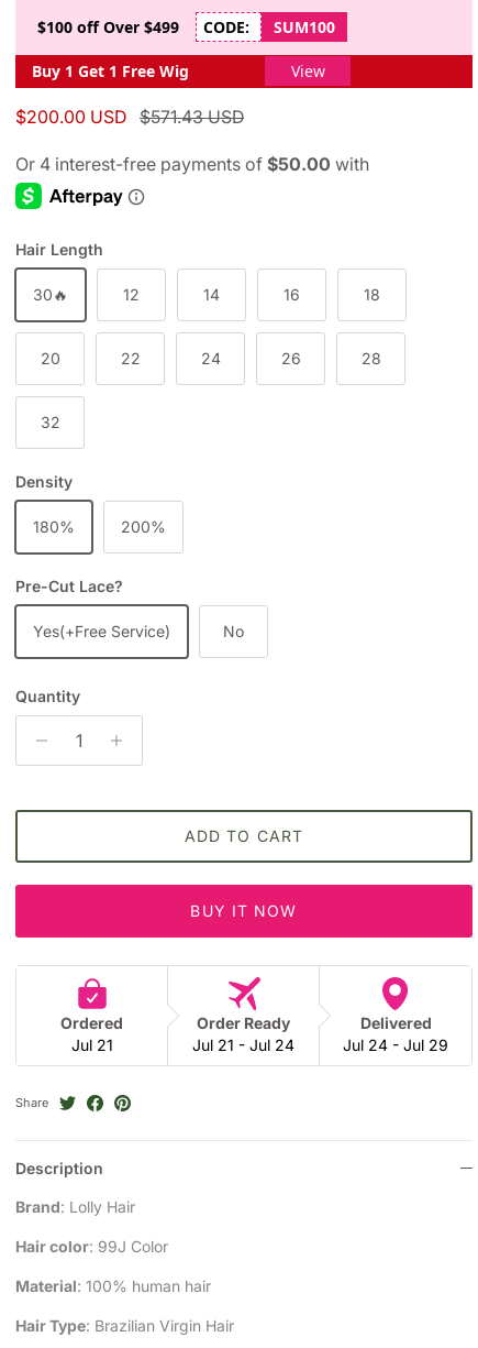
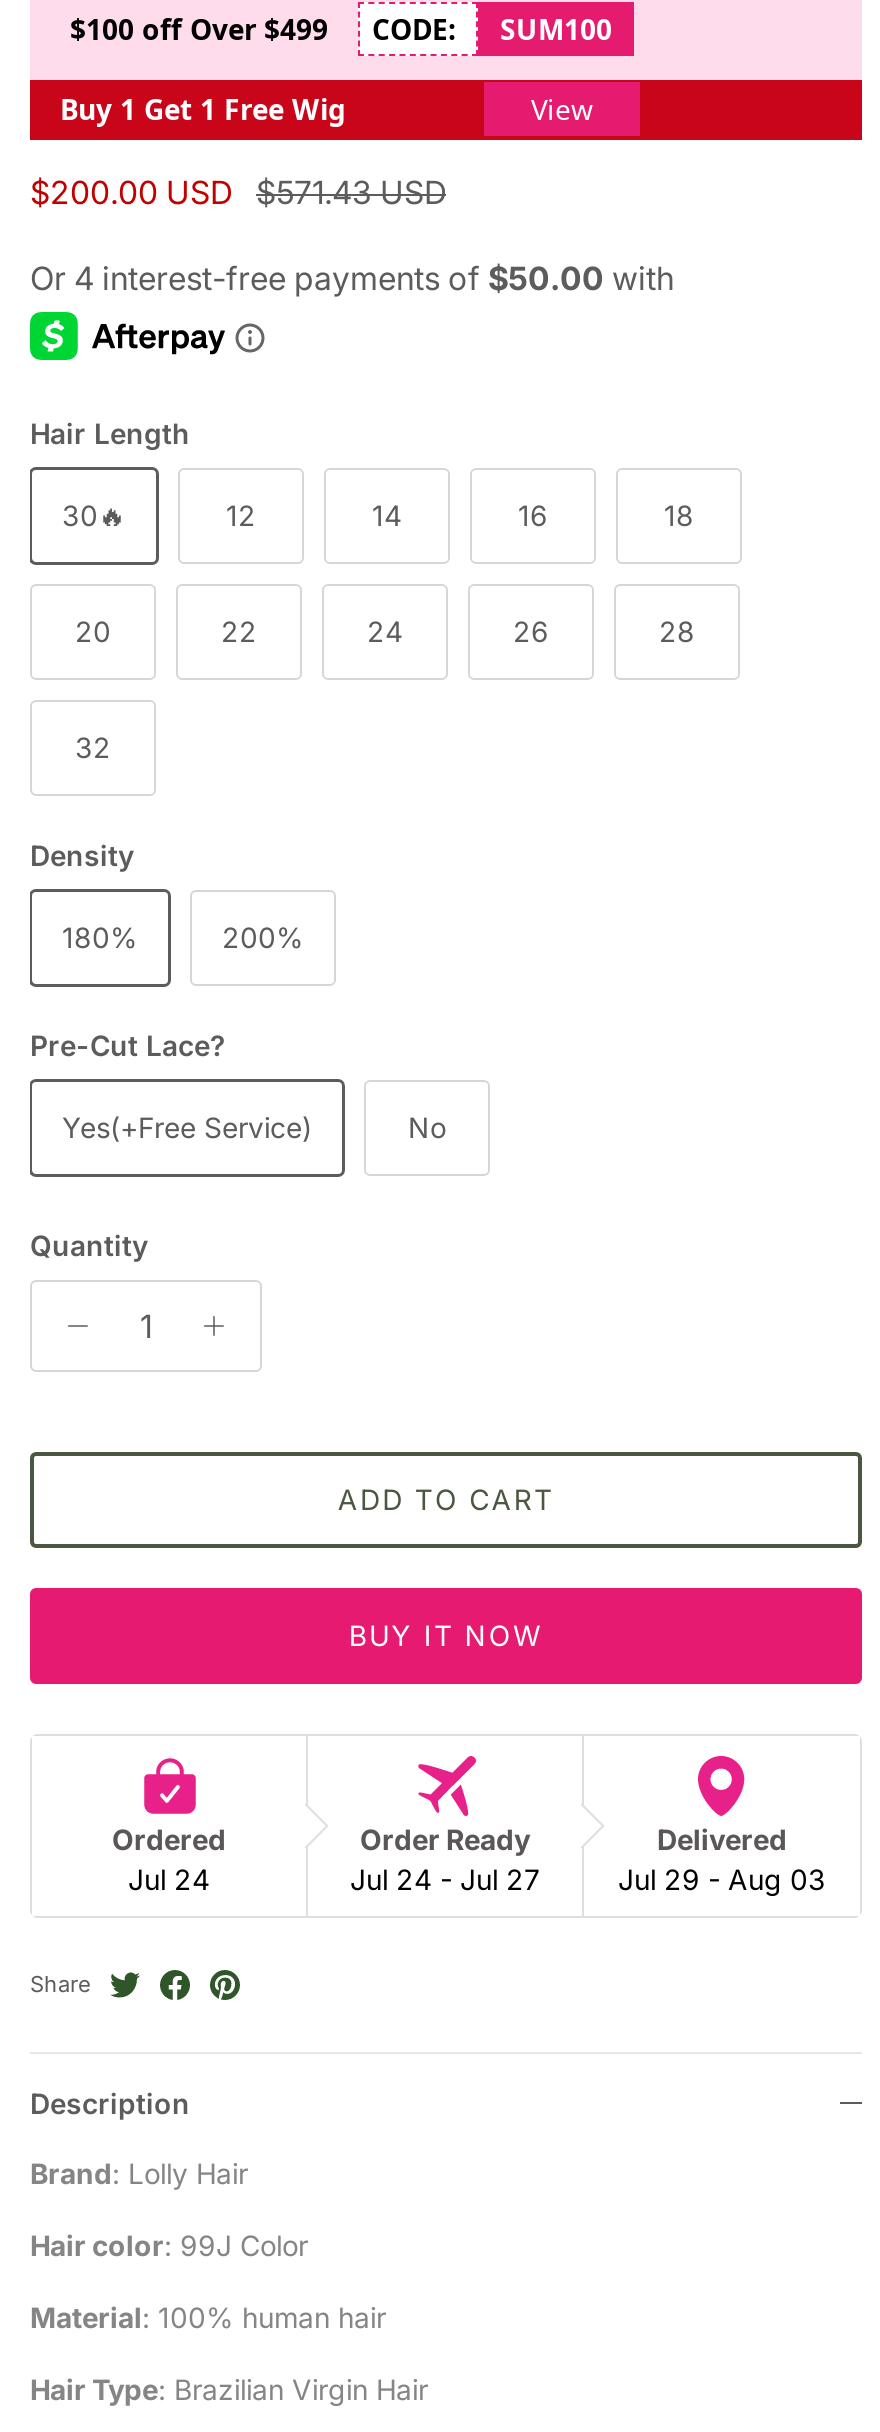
[71,1035,113,1054] Jul 21 -> [128,1862,210,1896] Jul 24
[192,1035,294,1054] Jul 21 - Jul 24 -> [350,1862,540,1896] Jul 24 - Jul 27
[343,1035,448,1054] Jul 24 - Jul 29 -> [618,1862,826,1896] Jul 29 - Aug 03

